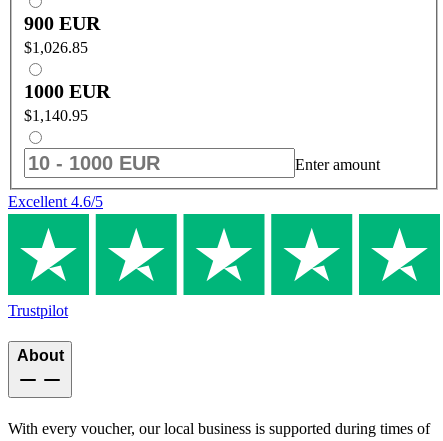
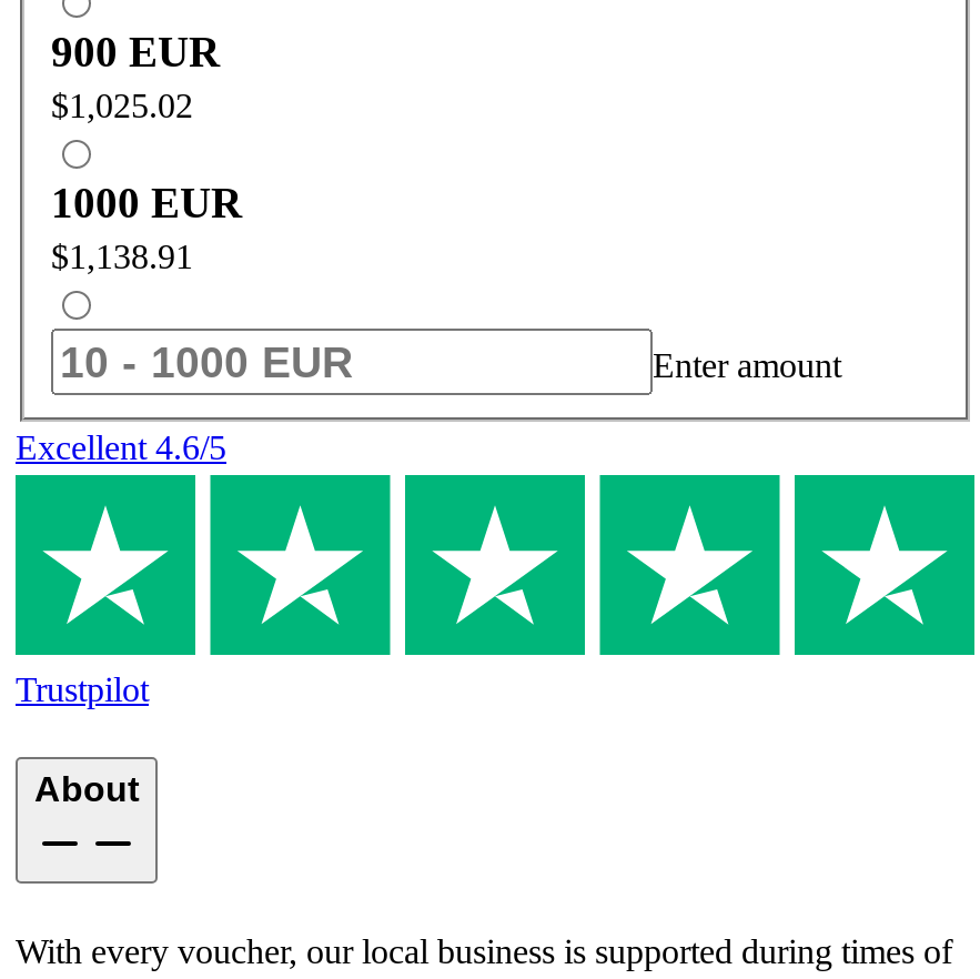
[24,39,88,56] $1,026.85 -> [51,86,193,124] $1,025.02
[24,107,88,124] $1,140.95 -> [51,237,193,275] $1,138.91

